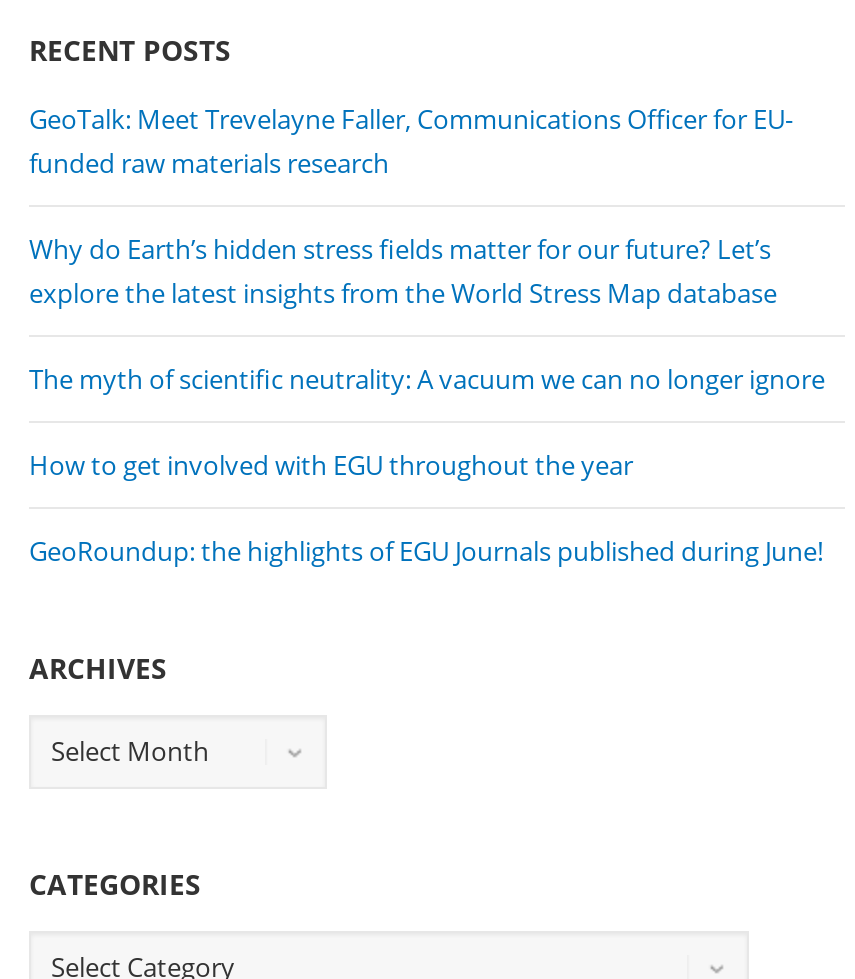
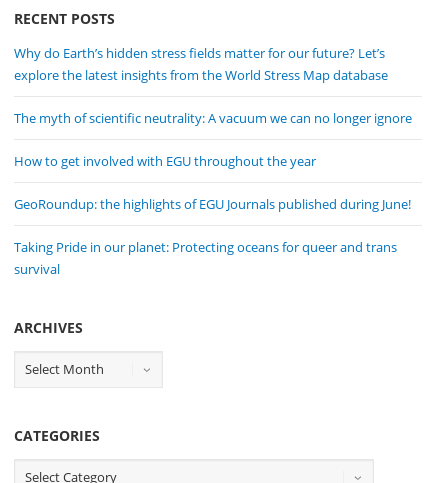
[29,101,793,181] GeoTalk: Meet Trevelayne Faller, Communications Officer for EU- | funded raw materials research -> none
moved [29,231,825,569] -> [14,44,412,213]: Why do Earth’s hidden stress fields matter for our future? Let’s | explore the latest insights from the World Stress Map database | The myth of scientific neutrality: A vacuum we can no longer ignore | How to get involved with EGU throughout the year | GeoRoundup: the highlights of EGU Journals published during June!
none -> [14,238,397,278] Taking Pride in our planet: Protecting oceans for queer and trans | survival

